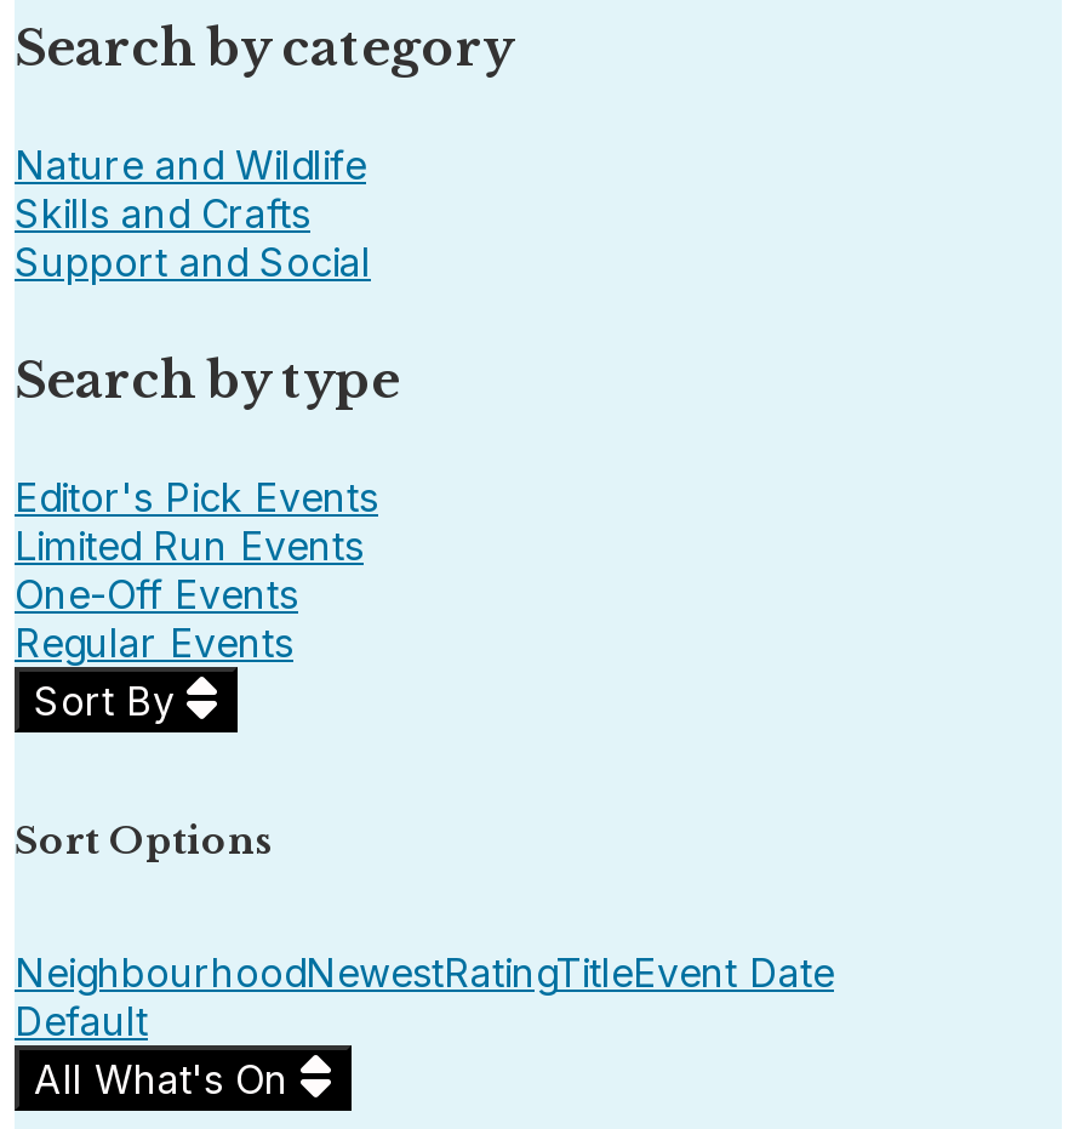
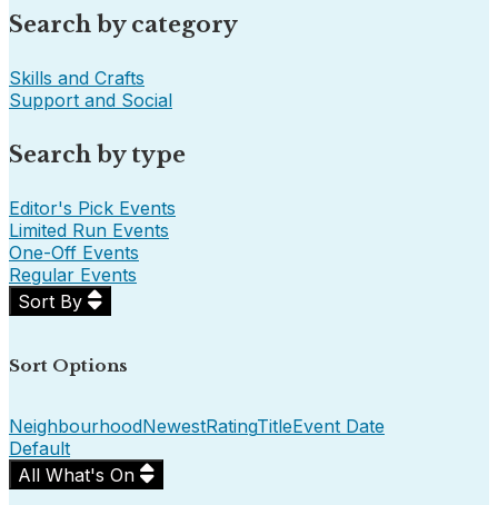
[15,141,366,190] Nature and Wildlife -> none

